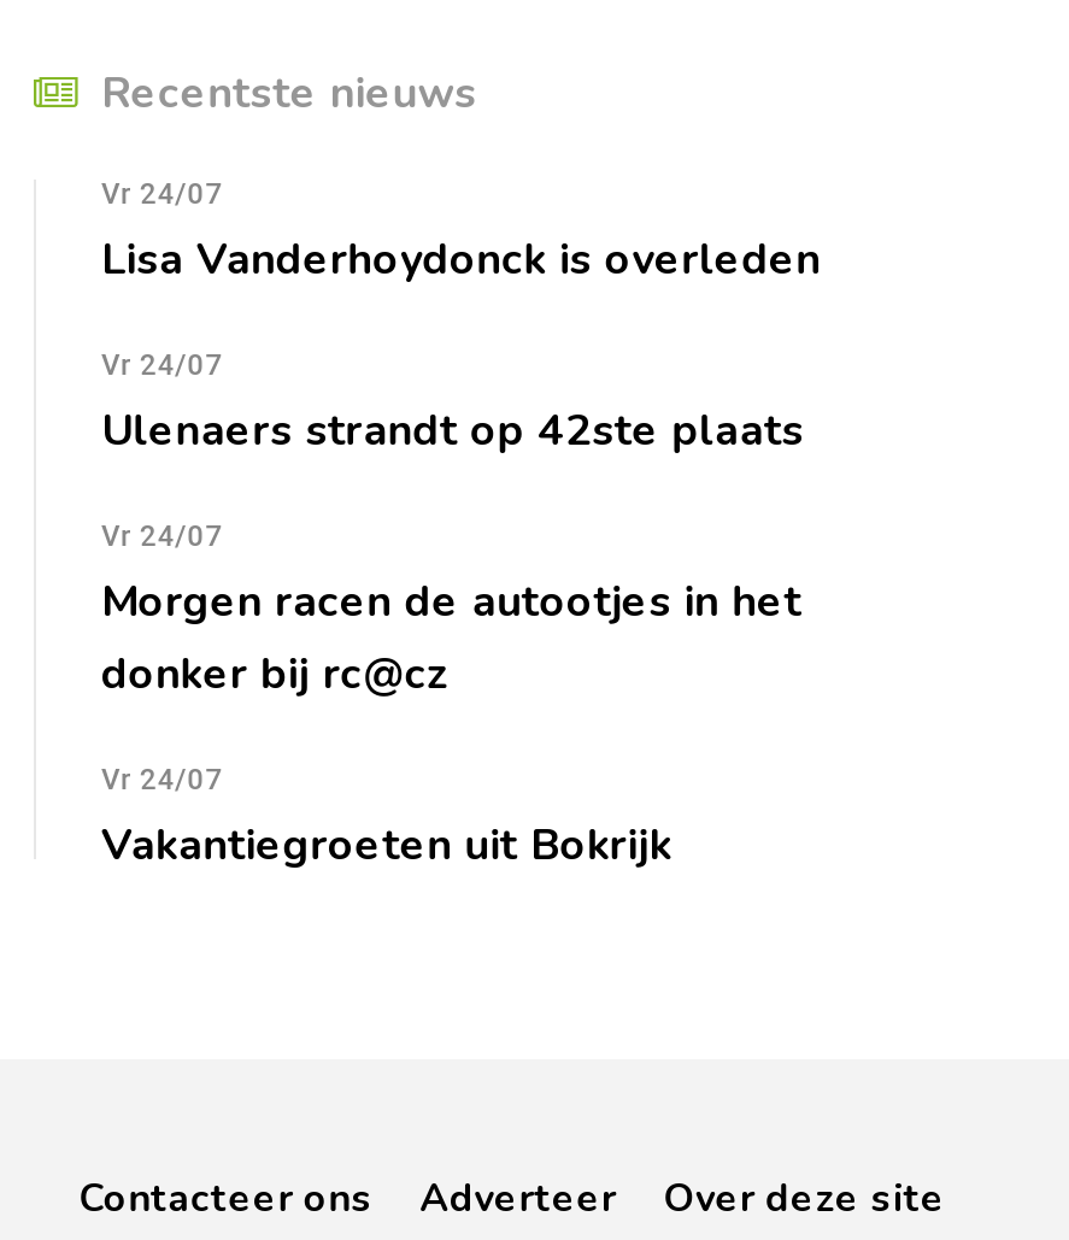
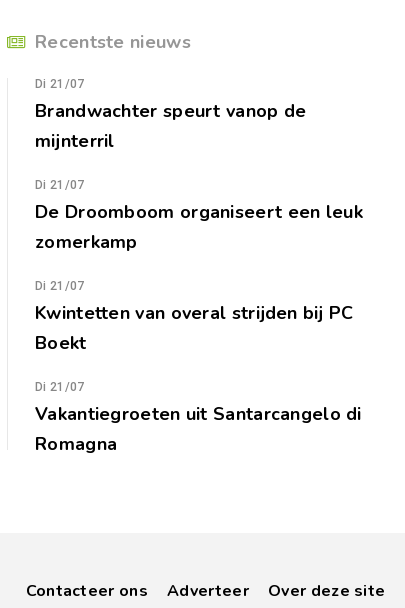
[101,177,821,288] Vr 24/07 | Lisa Vanderhoydonck is overleden -> [35,77,306,153] Di 21/07 | Brandwachter speurt vanop de | mijnterril
[101,348,804,459] Vr 24/07 | Ulenaers strandt op 42ste plaats -> [35,178,363,254] Di 21/07 | De Droomboom organiseert een leuk | zomerkamp
[101,519,802,703] Vr 24/07 | Morgen racen de autootjes in het | donker bij rc@cz -> [35,279,353,355] Di 21/07 | Kwintetten van overal strijden bij PC | Boekt
[101,763,672,874] Vr 24/07 | Vakantiegroeten uit Bokrijk -> [35,380,362,456] Di 21/07 | Vakantiegroeten uit Santarcangelo di | Romagna

